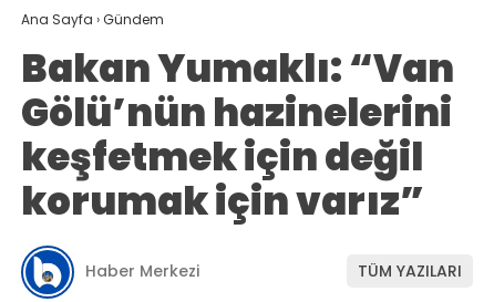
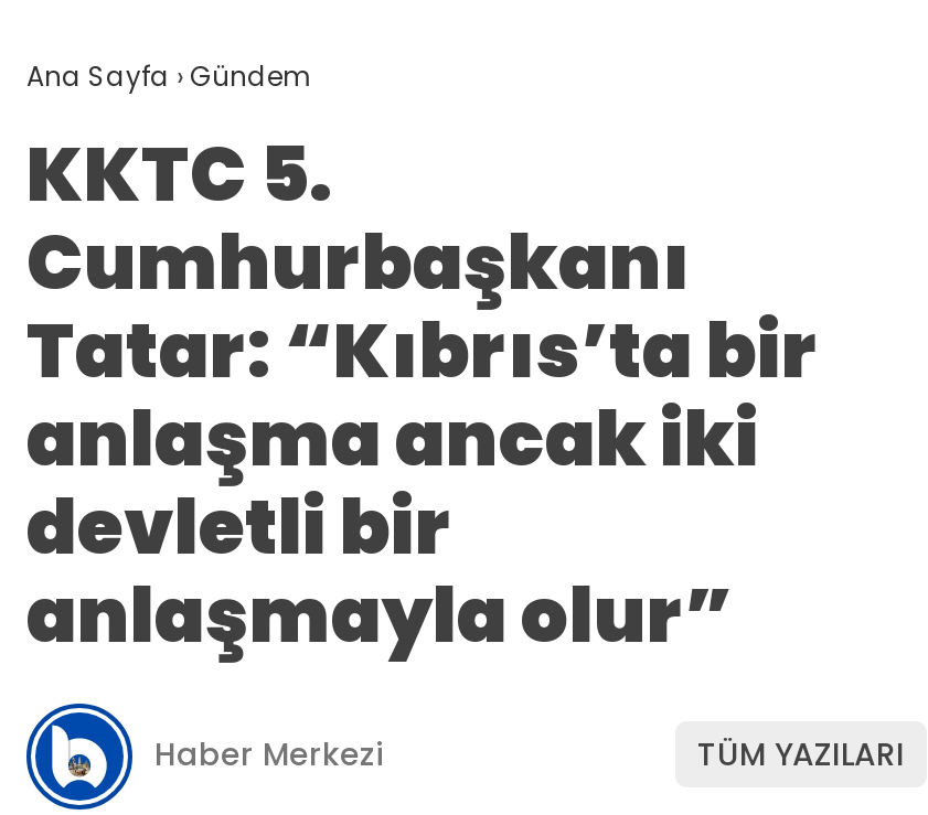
[21,42,454,228] Bakan Yumaklı: “Van | Gölü’nün hazinelerini | keşfetmek için değil | korumak için varız” -> [26,121,819,668] KKTC 5. | Cumhurbaşkanı | Tatar: “Kıbrıs’ta bir | anlaşma ancak iki | devletli bir | anlaşmayla olur”

